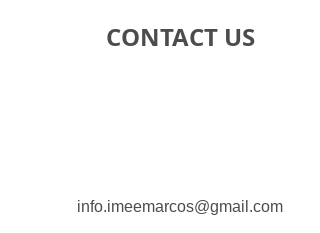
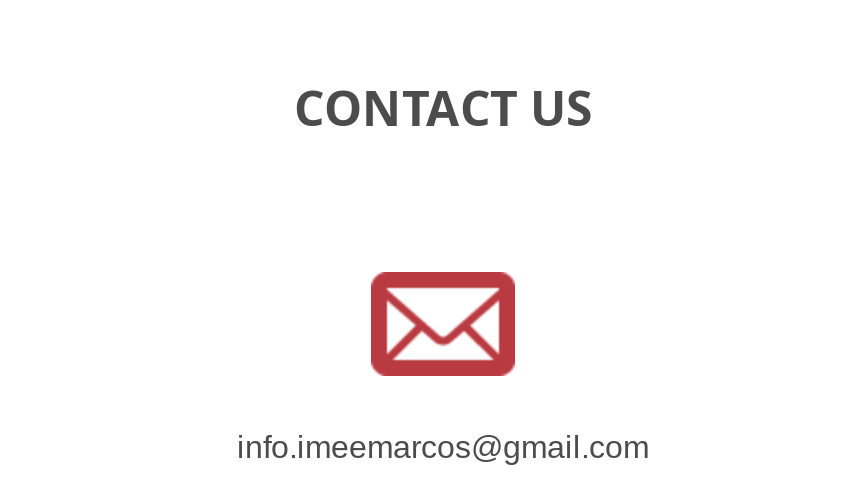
none -> [369,269,517,379] [image]

